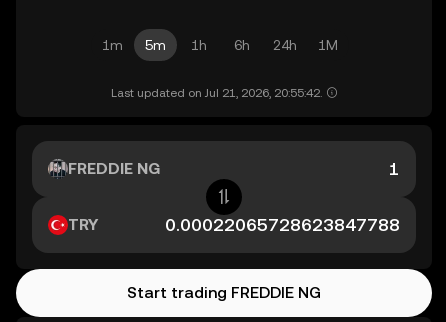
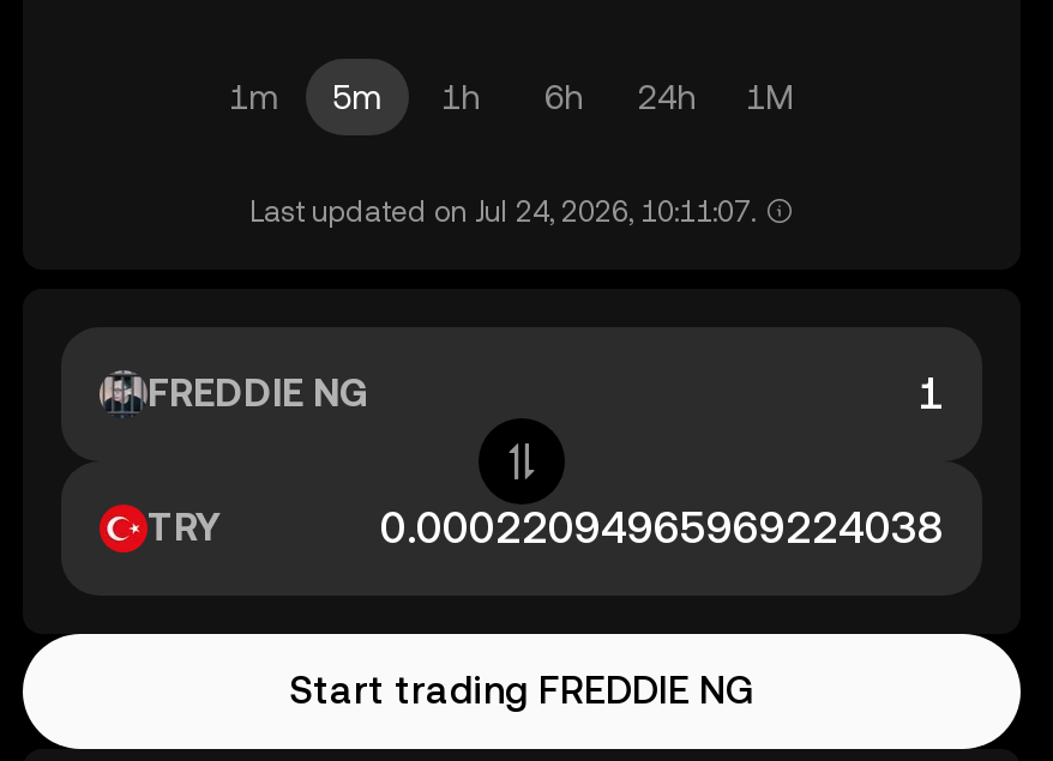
[110,86,321,100] Last updated on Jul 21, 2026, 20:55:42. -> [249,195,756,229] Last updated on Jul 24, 2026, 10:11:07.

